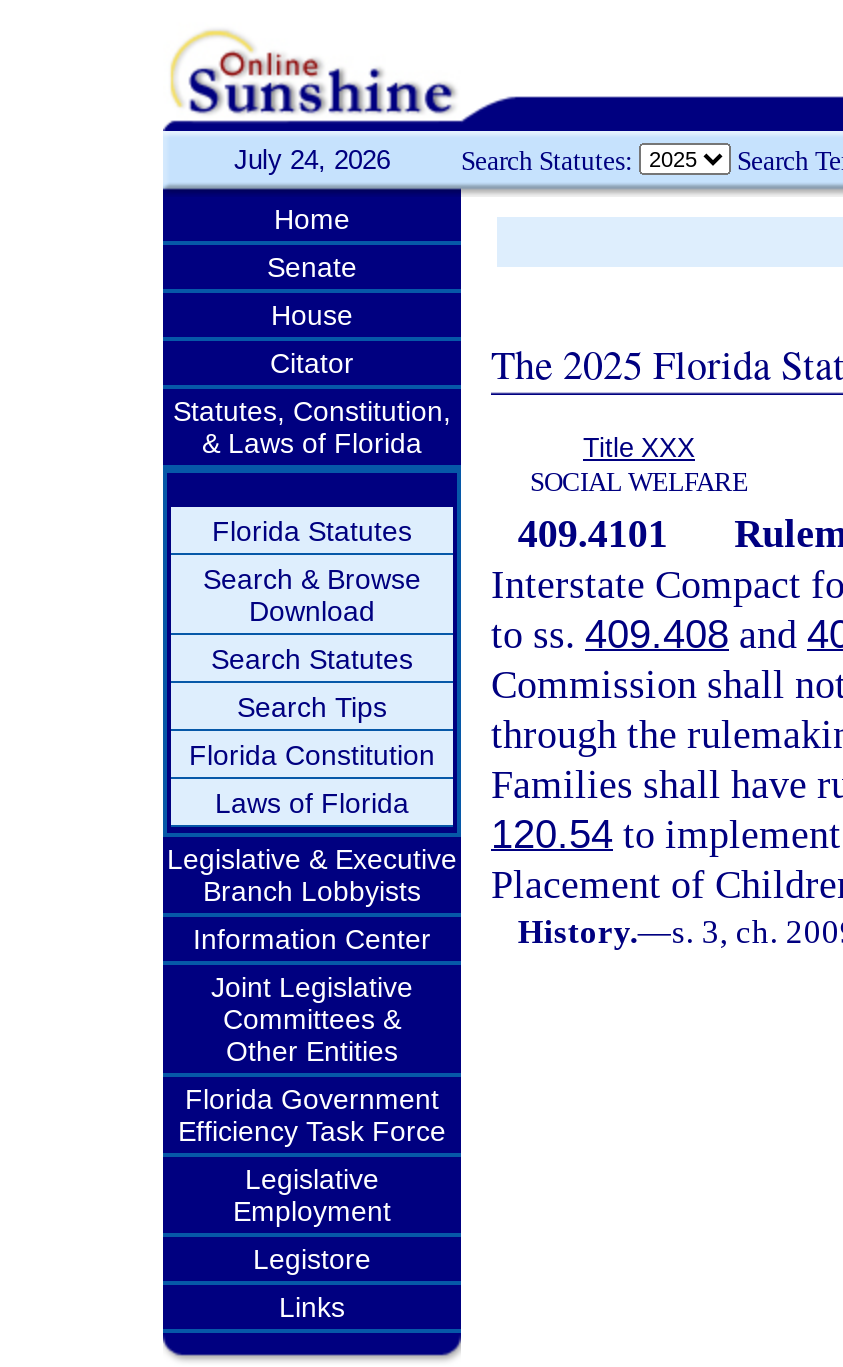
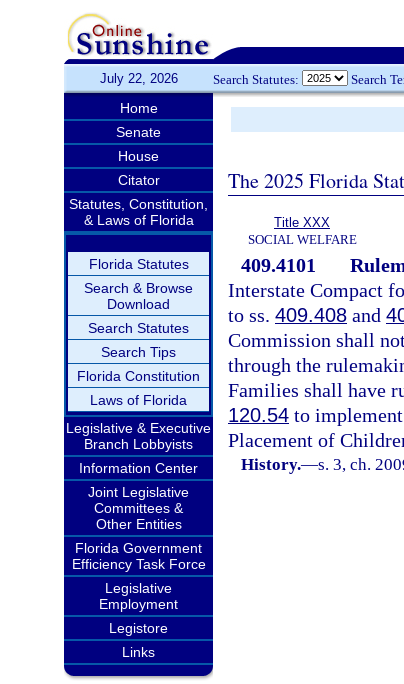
[234,145,390,175] July 24, 2026 -> [99,71,177,86] July 22, 2026

